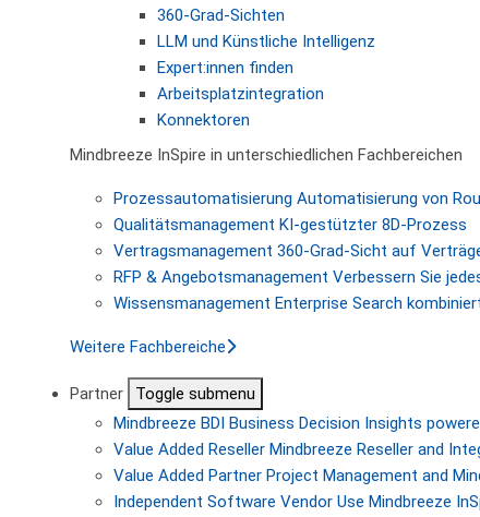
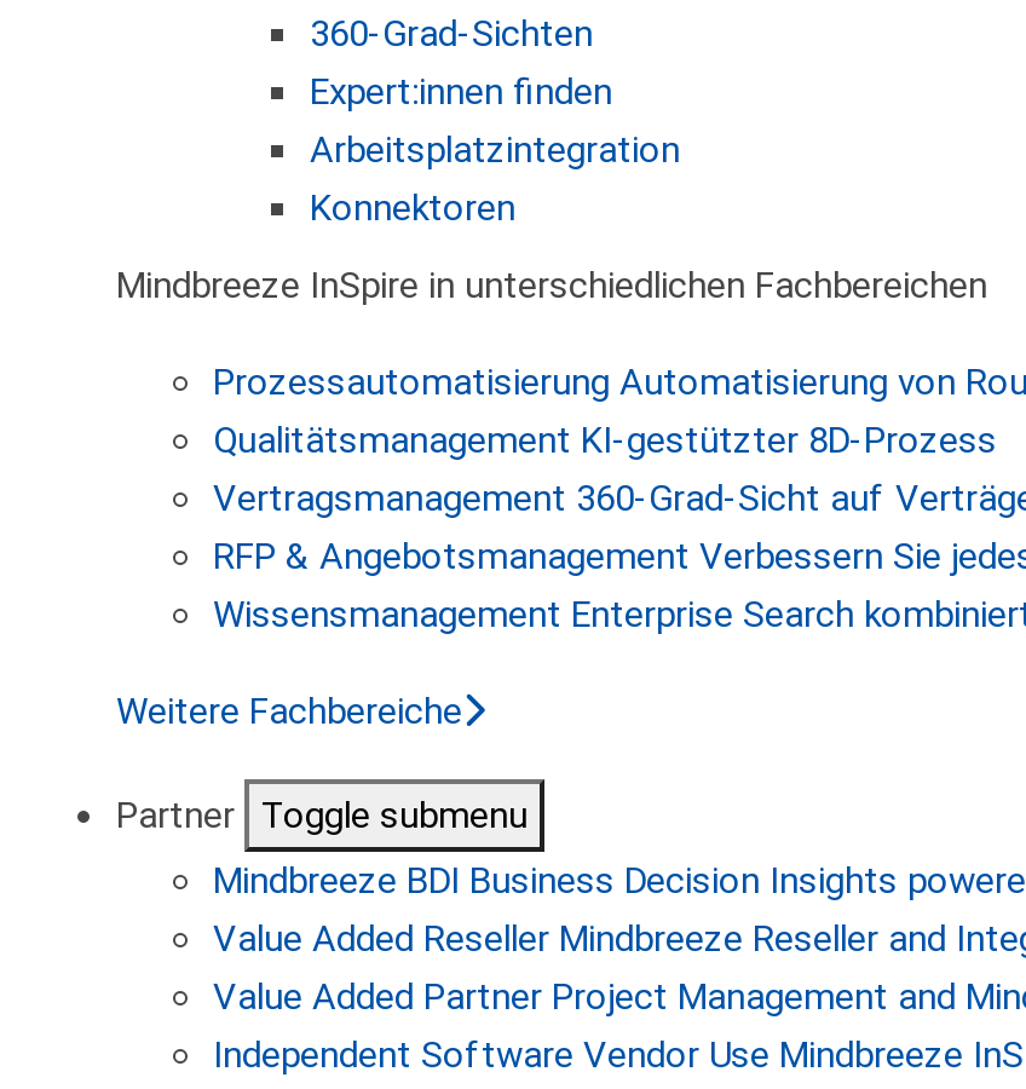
[157,32,375,51] LLM und Künstliche Intelligenz -> none

